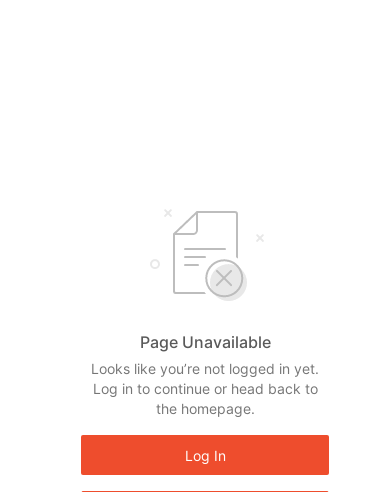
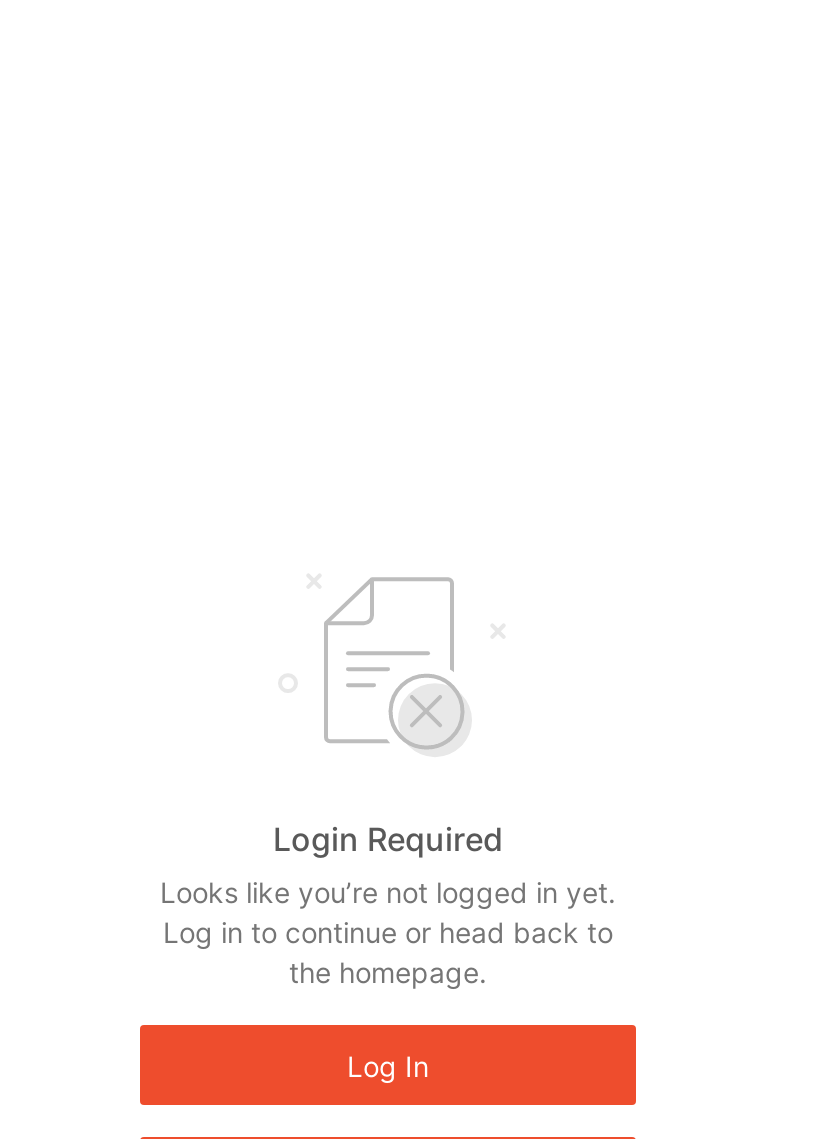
[139,332,270,352] Page Unavailable -> [273,819,503,859] Login Required

